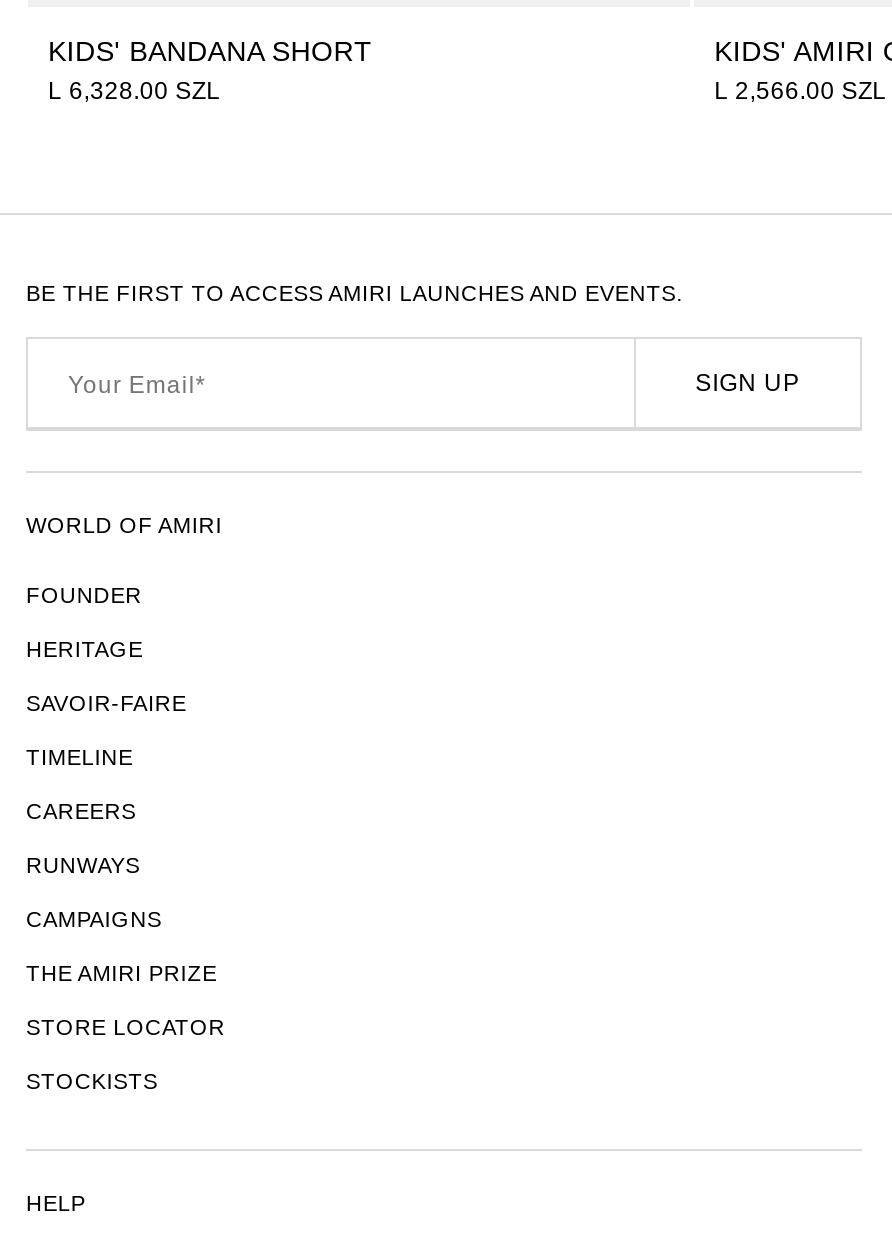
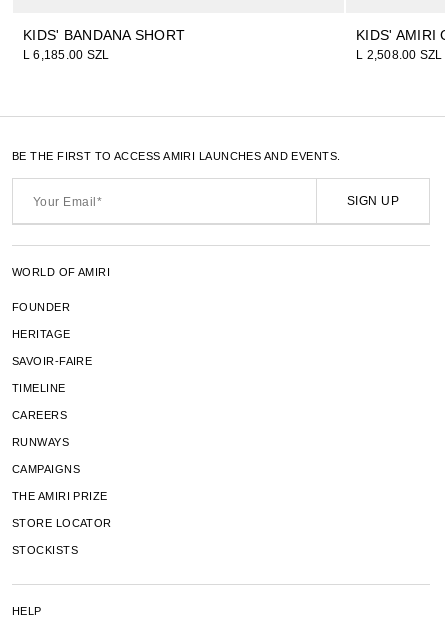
[48,78,221,106] L 6,328.00 SZL -> [23,48,109,62] L 6,185.00 SZL
[714,78,887,106] L 2,566.00 SZL -> [356,48,442,62] L 2,508.00 SZL

